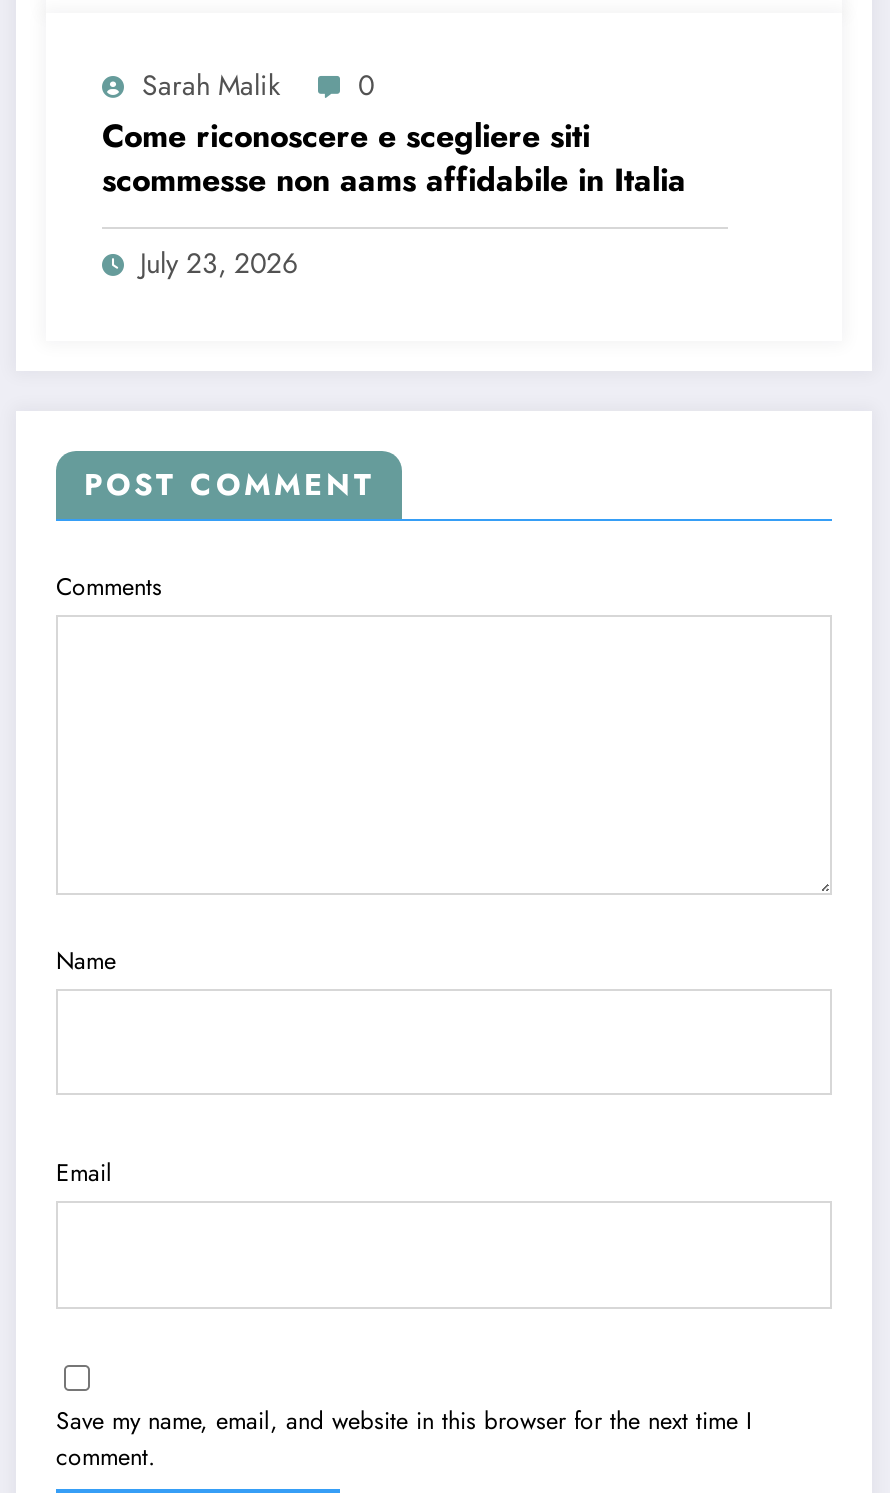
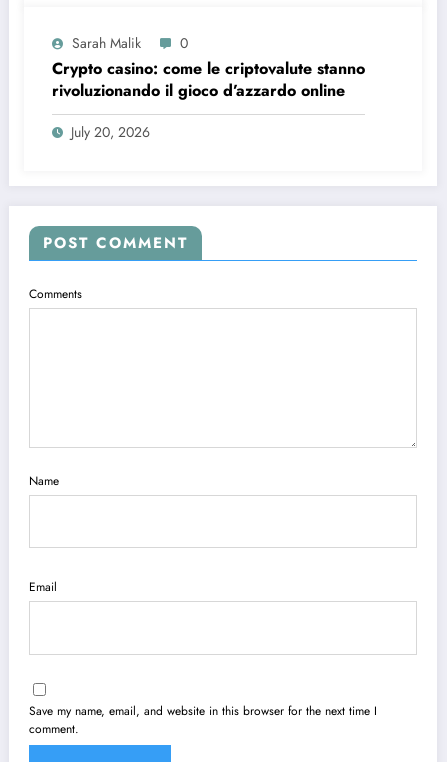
[102,113,686,203] Come riconoscere e scegliere siti | scommesse non aams affidabile in Italia -> [52,57,365,102] Crypto casino: come le criptovalute stanno | rivoluzionando il gioco d’azzardo online
[140,243,298,283] July 23, 2026 -> [71,122,150,142] July 20, 2026

